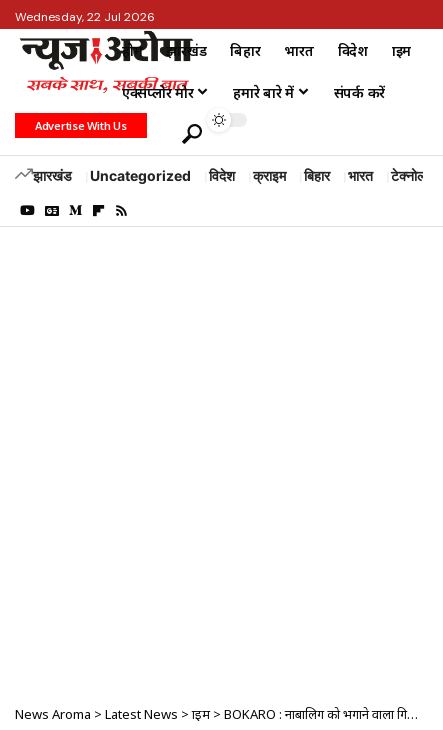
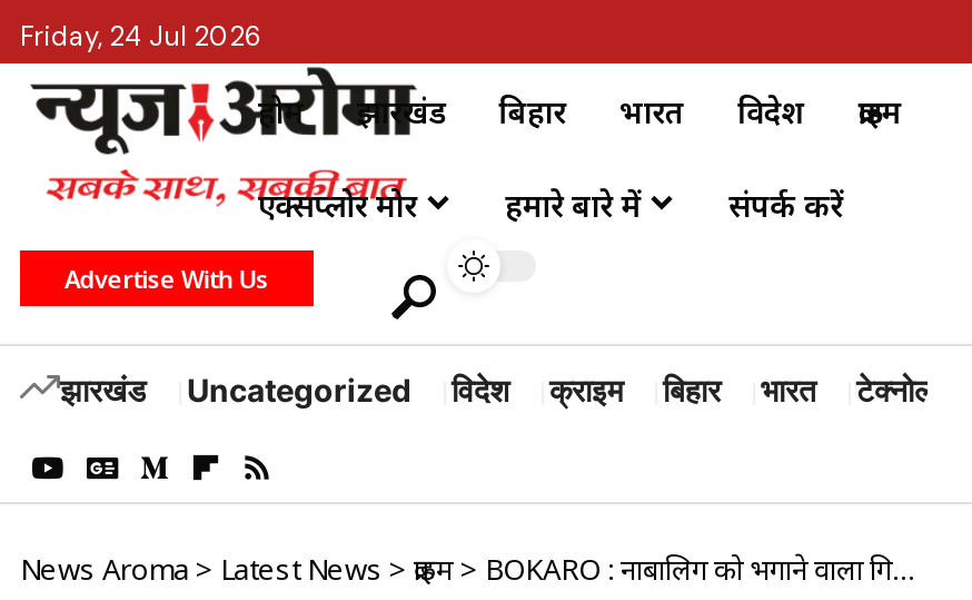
[15,9,155,25] Wednesday, 22 Jul 2026 -> [20,19,262,55] Friday, 24 Jul 2026

